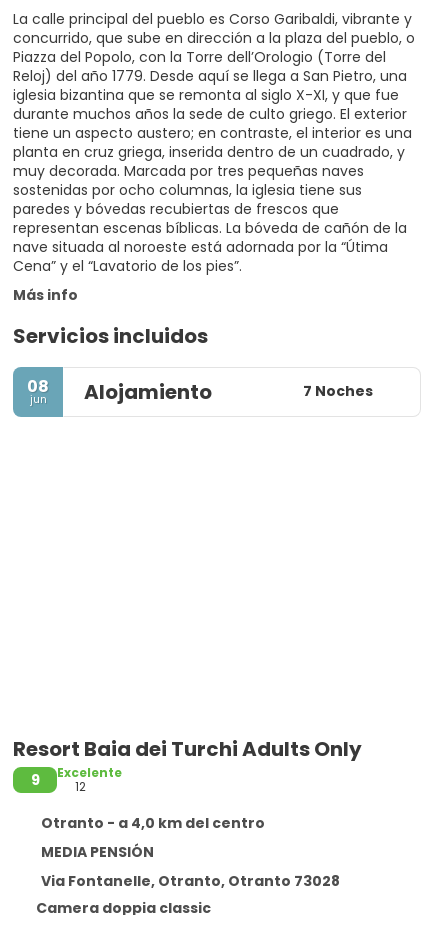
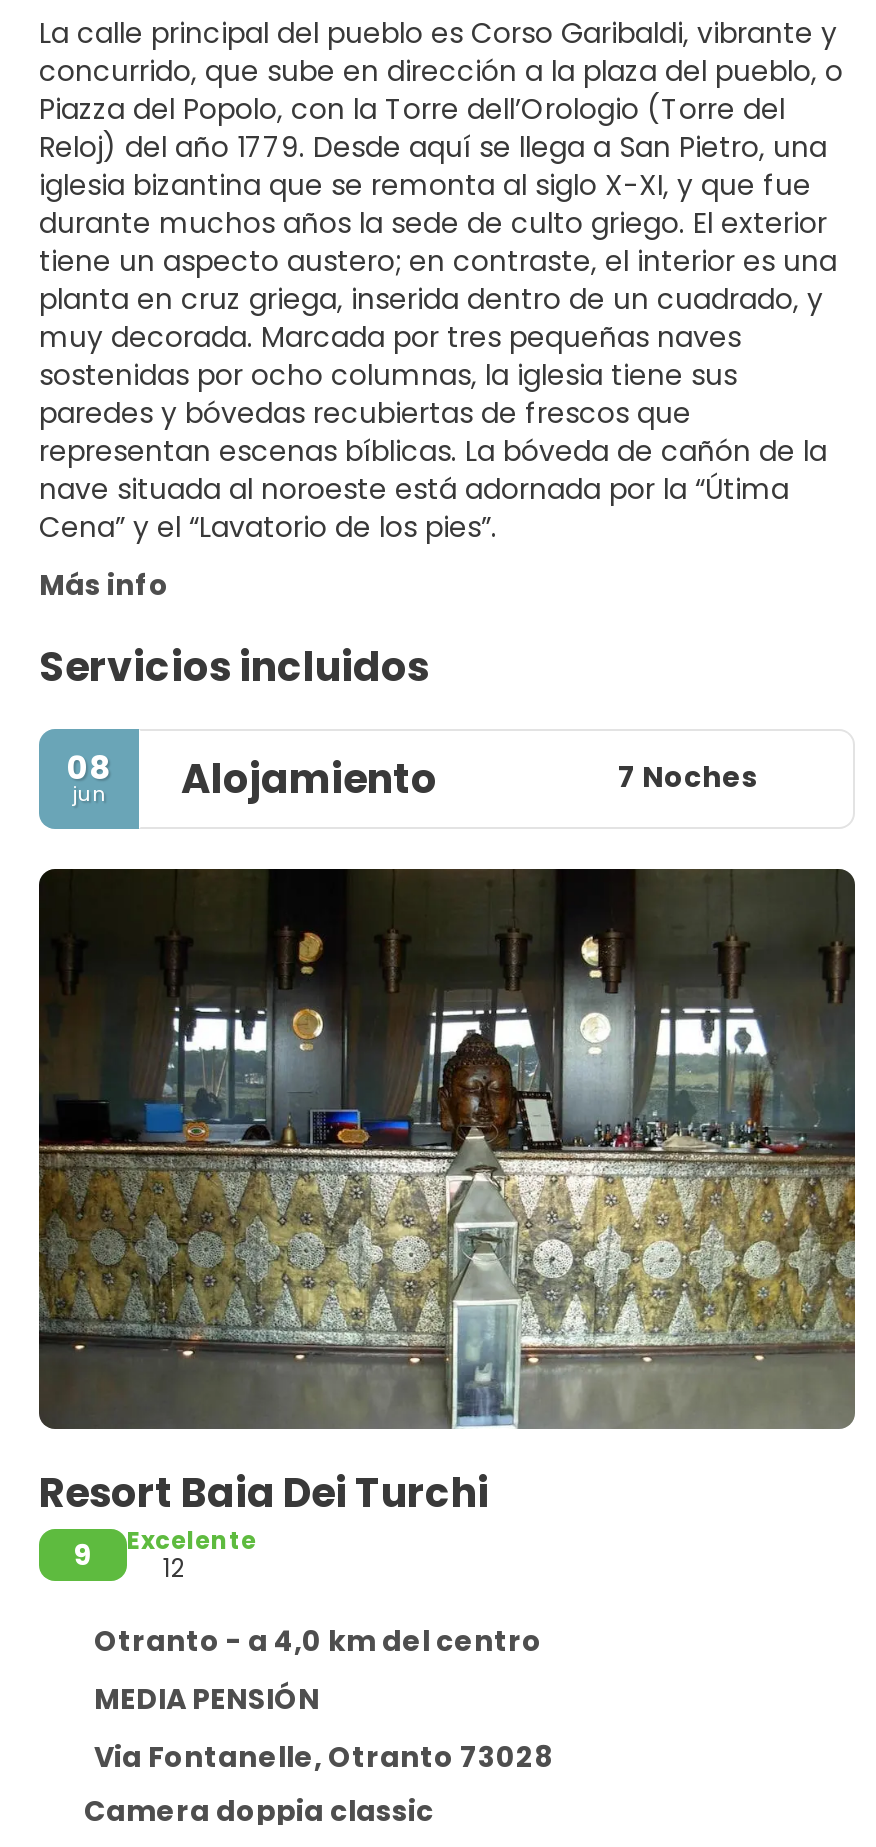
none -> [37,867,857,1431] [image]
[13,735,366,763] Resort Baia dei Turchi Adults Only -> [39,1464,489,1520] Resort Baia Dei Turchi
[40,871,339,891] Via Fontanelle, Otranto, Otranto 73028 -> [94,1736,552,1776] Via Fontanelle, Otranto 73028

